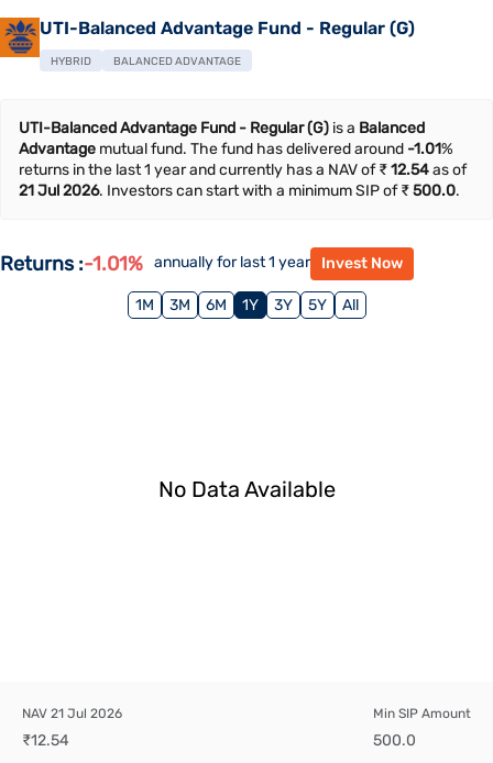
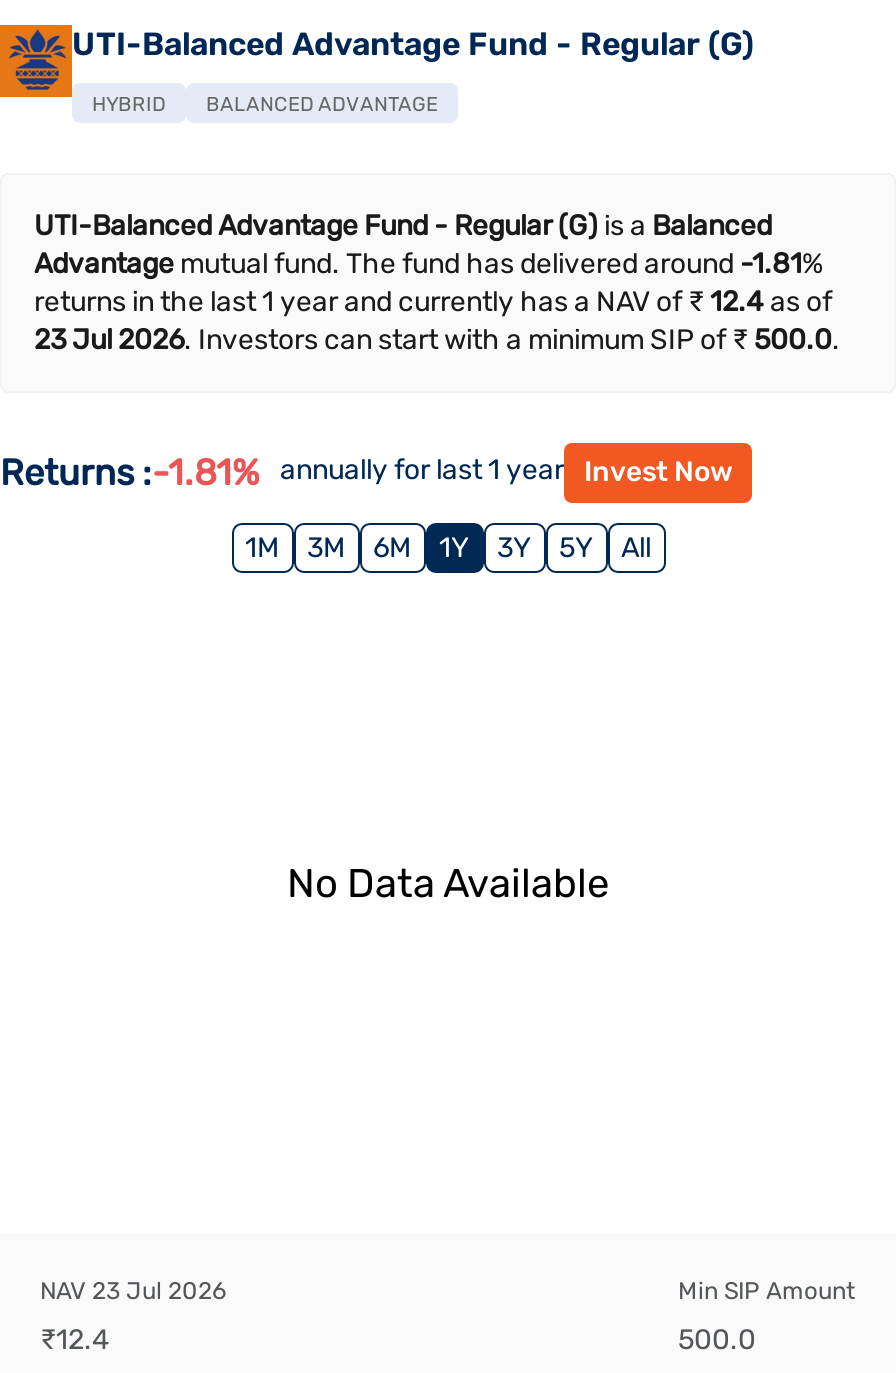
[19,140,453,158] Advantage mutual fund. The fund has delivered around -1.01% -> [34,247,824,281] Advantage mutual fund. The fund has delivered around -1.81%
[19,161,467,179] returns in the last 1 year and currently has a NAV of ₹12.54 as of -> [34,285,832,319] returns in the last 1 year and currently has a NAV of ₹12.4 as of
[19,181,460,200] 21 Jul 2026. Investors can start with a minimum SIP of ₹500.0. -> [34,323,840,357] 23 Jul 2026. Investors can start with a minimum SIP of ₹500.0.
[0,251,403,276] Returns: -1.01% annually for last 1 year Invest Now -> [0,450,732,495] Returns: -1.81% annually for last 1 year Invest Now
[22,706,122,721] NAV 21 Jul 2026 -> [40,1277,226,1305] NAV 23 Jul 2026
[22,731,69,750] ₹12.54 -> [40,1323,110,1357] ₹12.4

